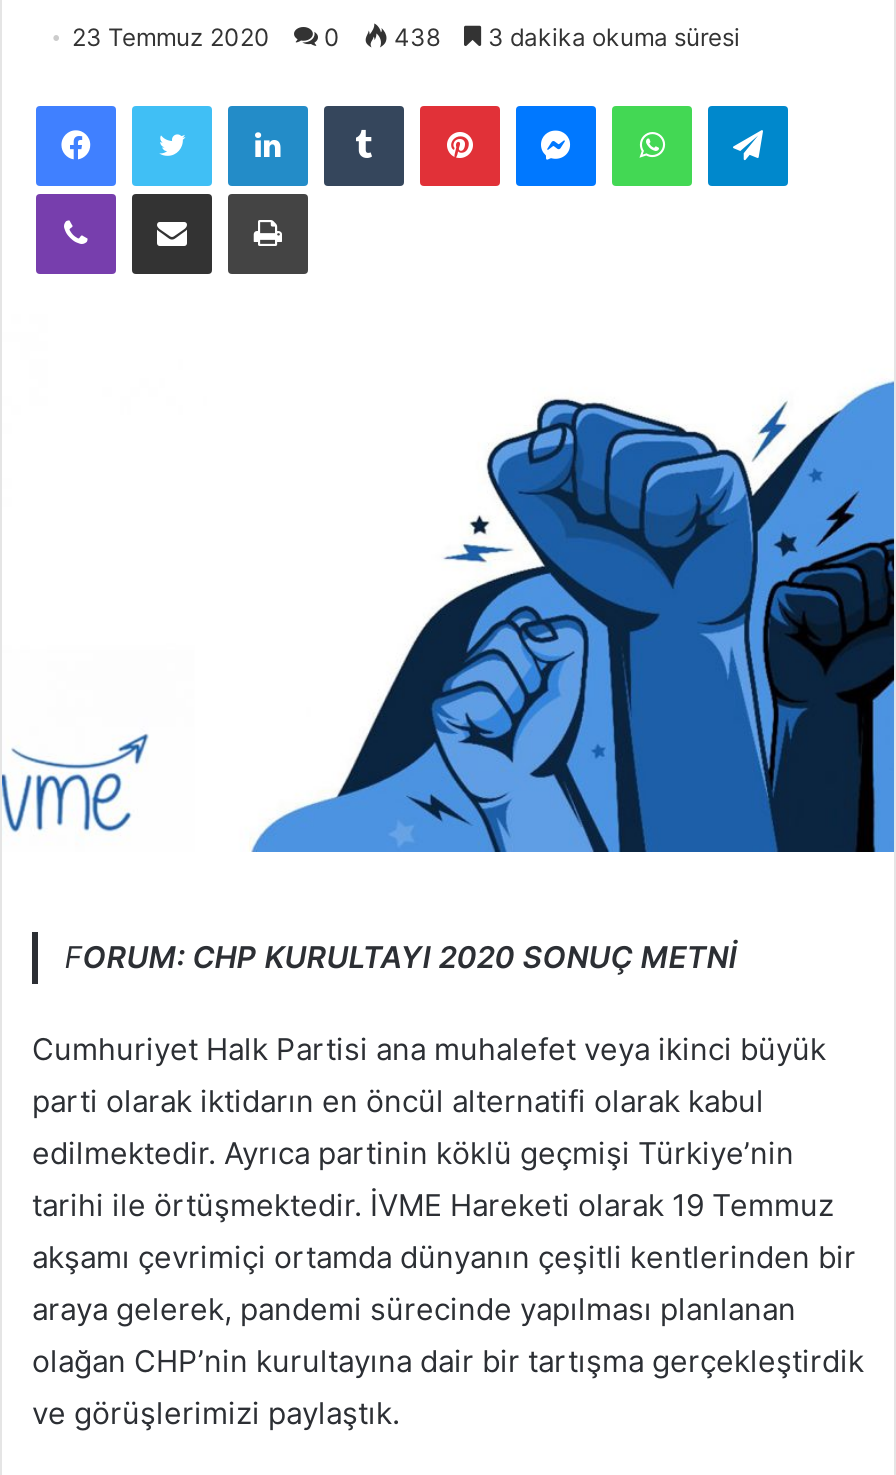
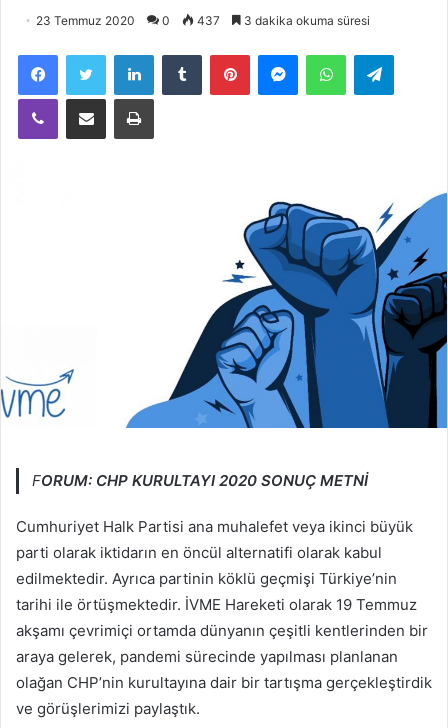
[72,22,740,52] 23 Temmuz 2020 0 438 3 dakika okuma süresi -> [36,13,370,28] 23 Temmuz 2020 0 437 3 dakika okuma süresi

